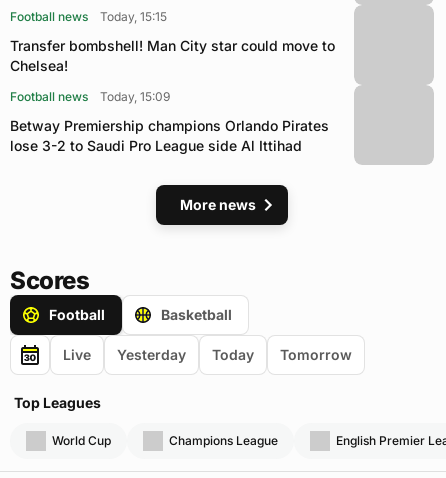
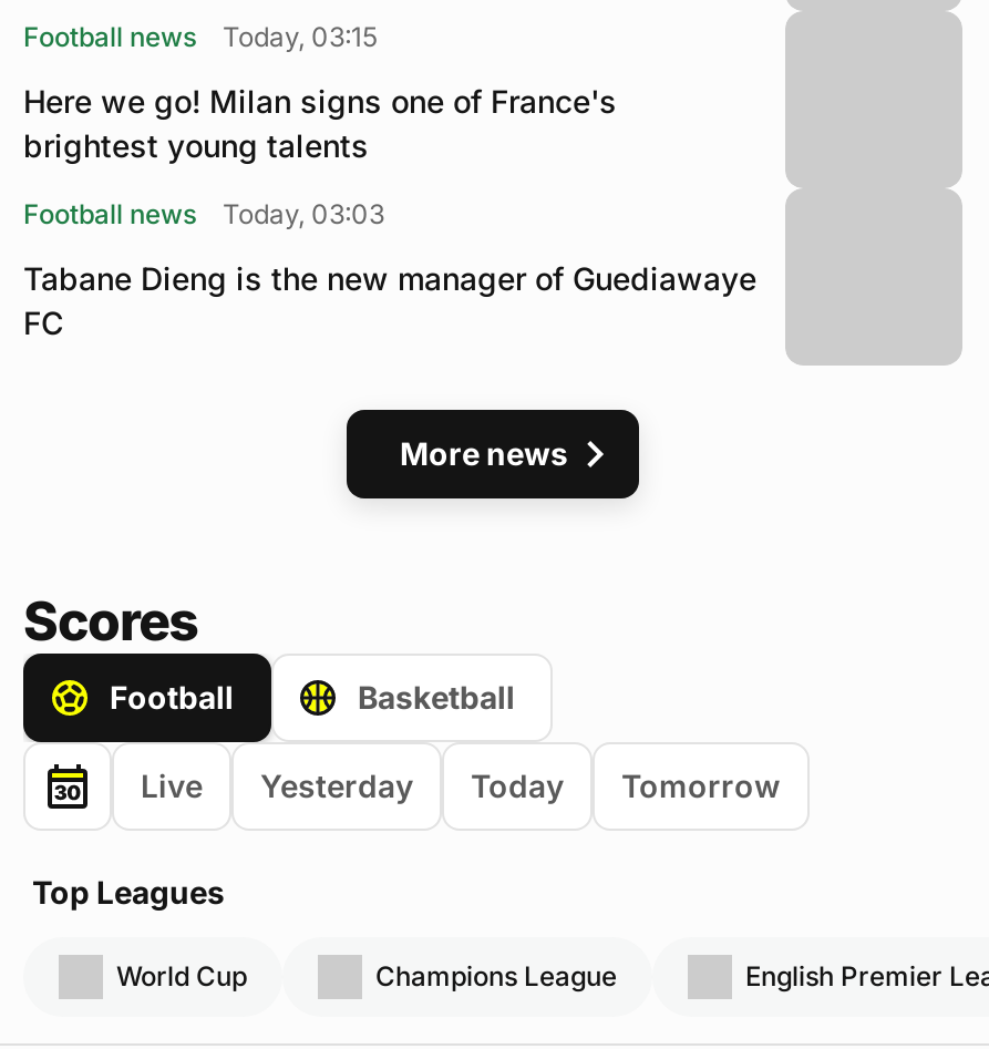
[10,9,167,24] Football news Today, 15:15 -> [23,21,378,54] Football news Today, 03:15
[10,37,335,74] Transfer bombshell! Man City star could move to | Chelsea! -> [23,82,617,163] Here we go! Milan signs one of France's | brightest young talents
[10,89,170,104] Football news Today, 15:09 -> [23,198,384,231] Football news Today, 03:03
[10,117,329,154] Betway Premiership champions Orlando Pirates | lose 3-2 to Saudi Pro League side Al Ittihad -> [23,259,756,341] Tabane Dieng is the new manager of Guediawaye | FC

